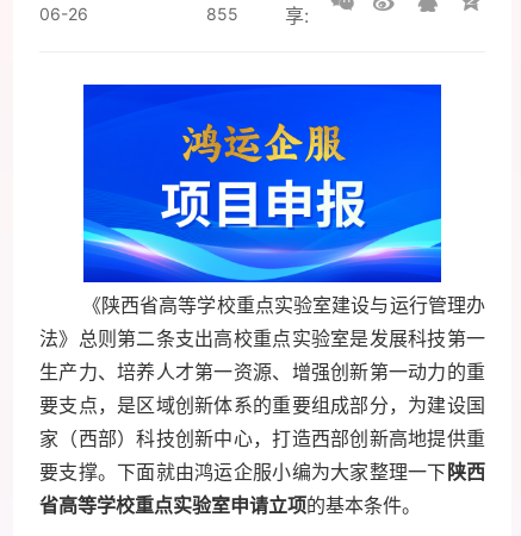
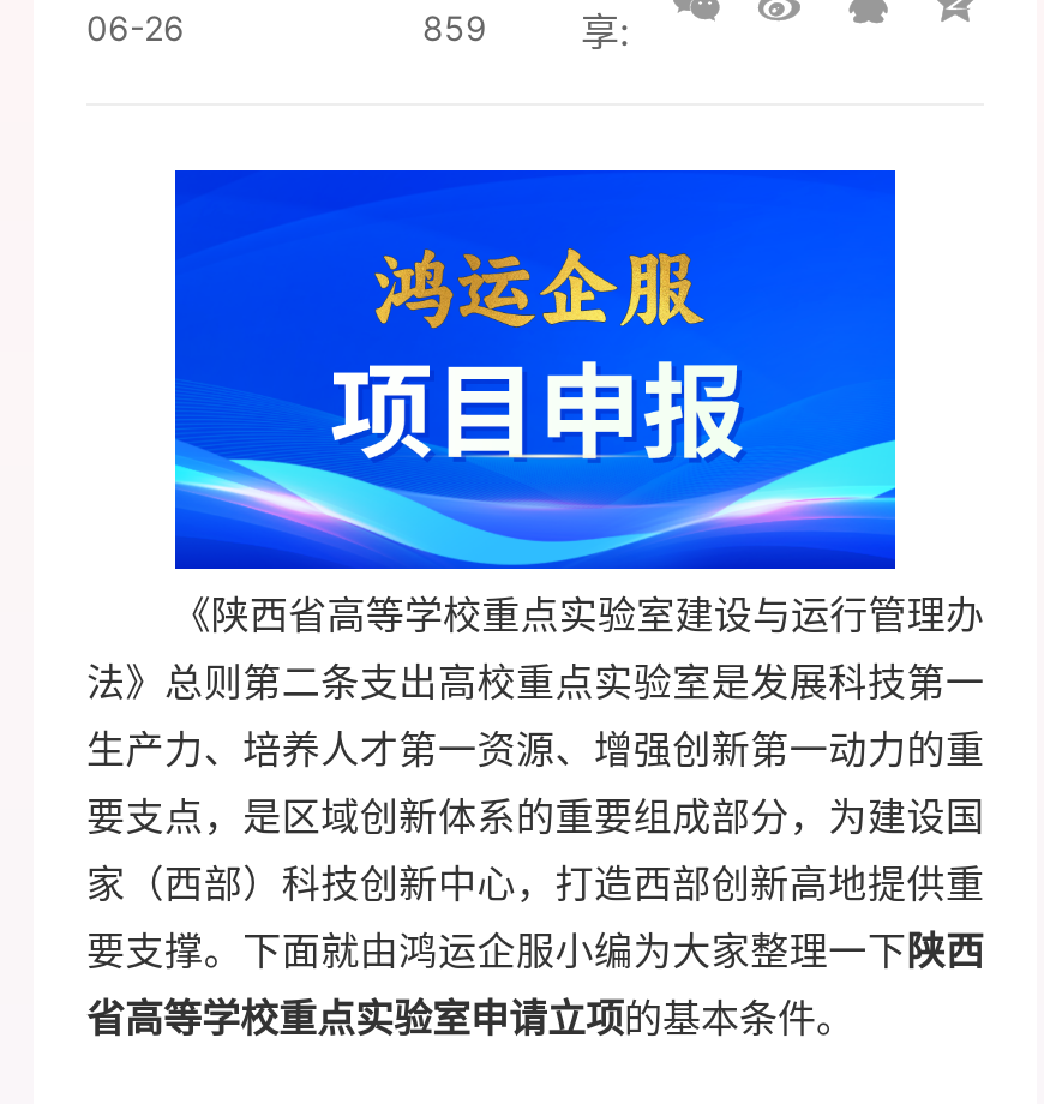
[206,3,238,23] 855 -> [422,6,487,47] 859

